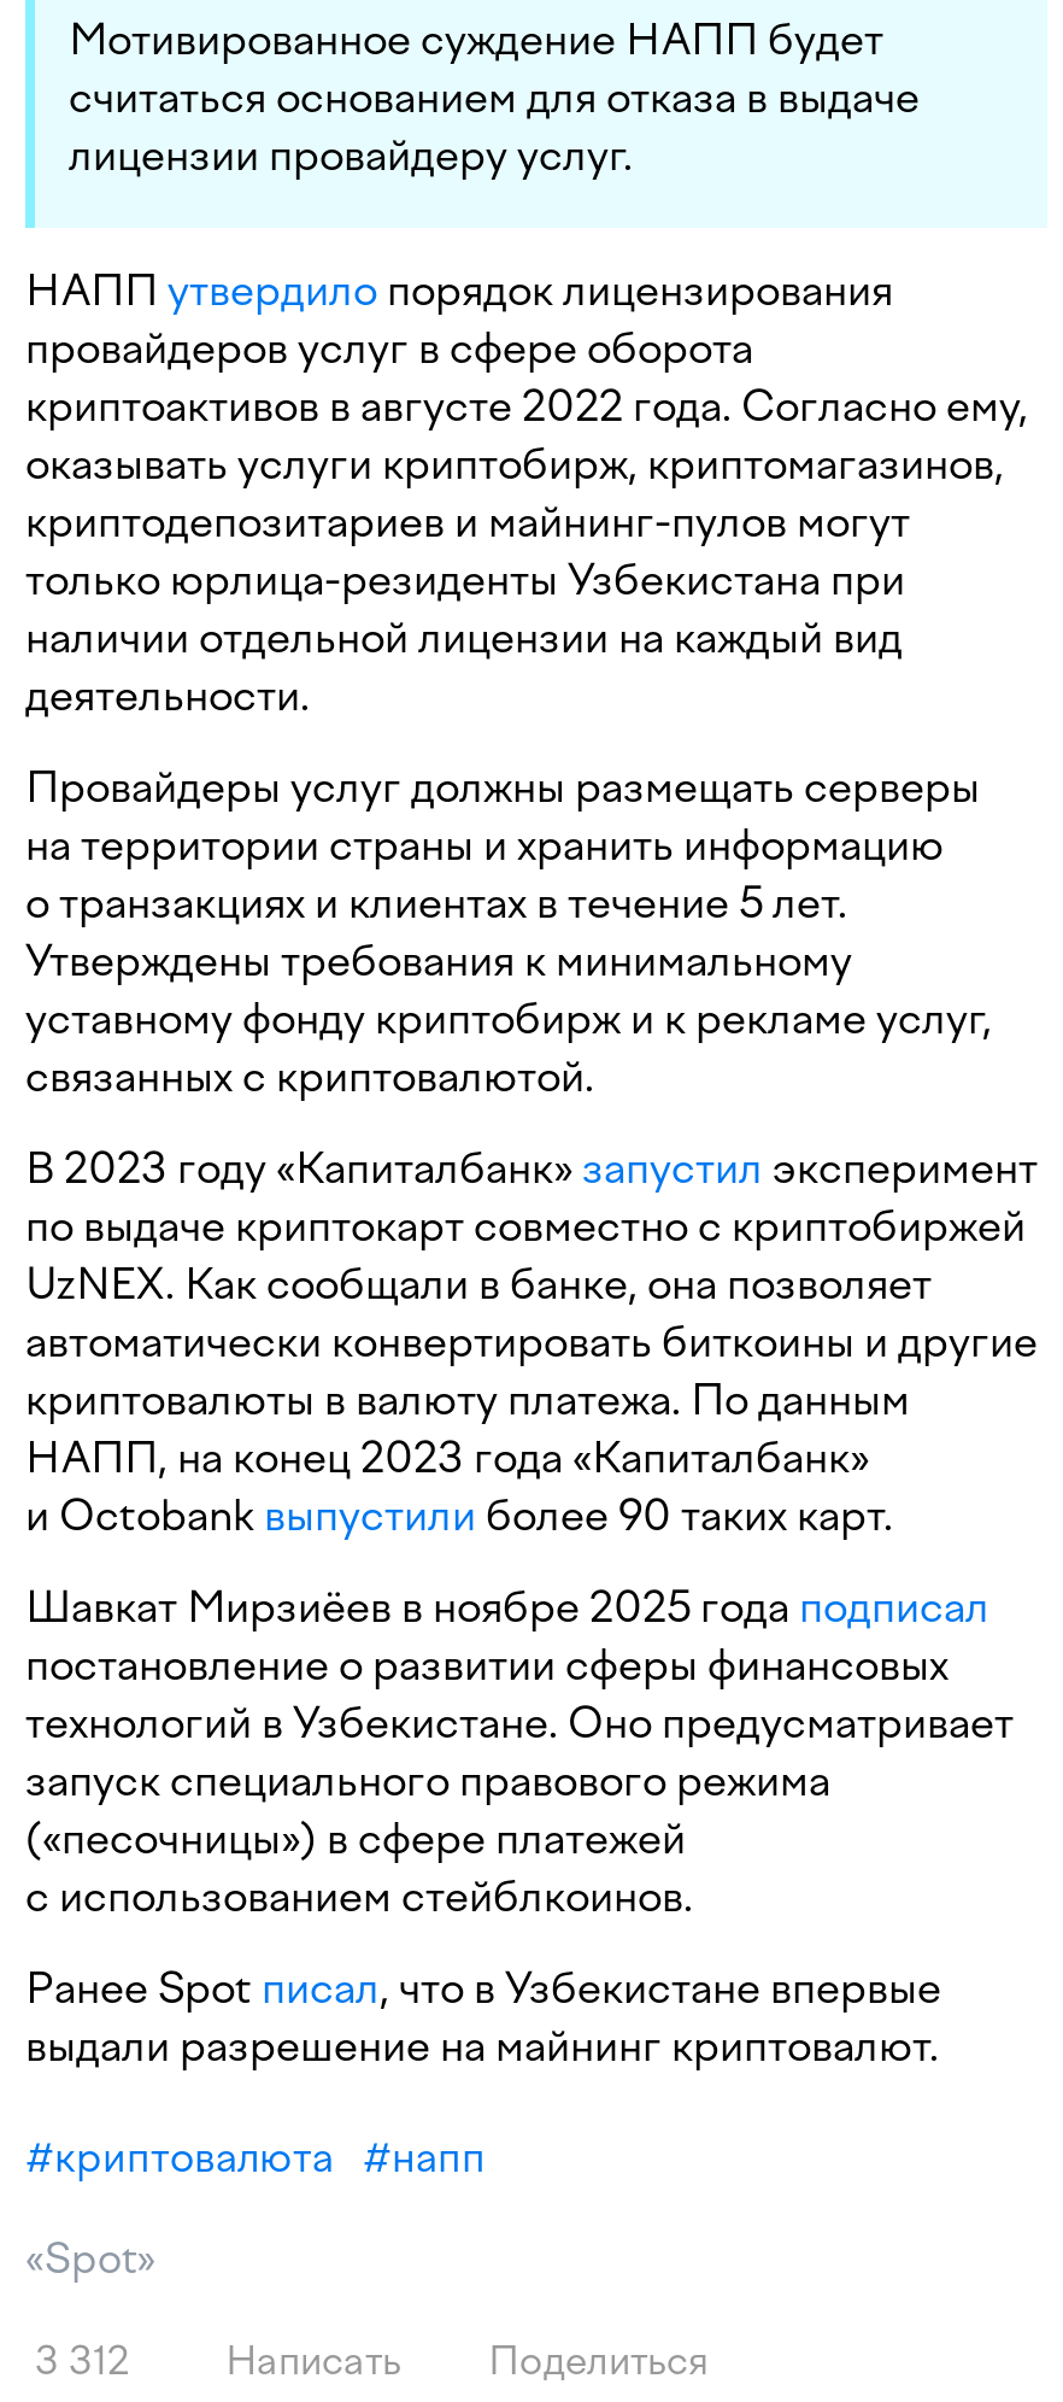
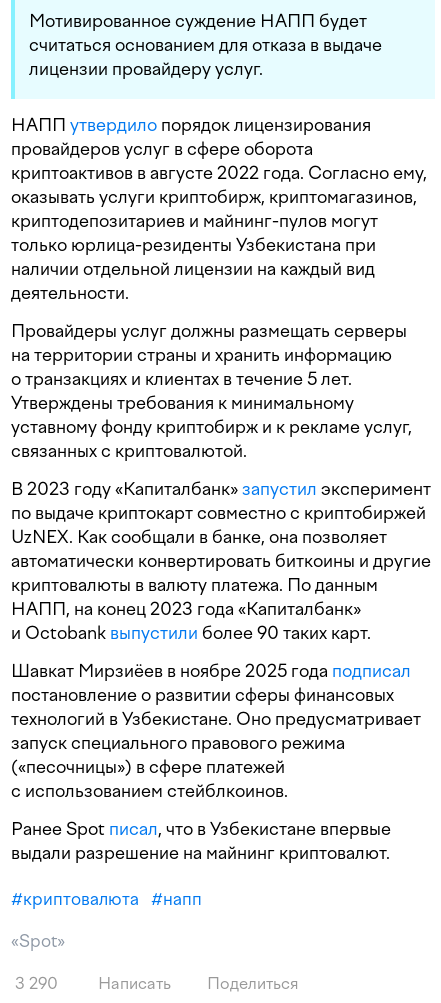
[25,2339,710,2385] 3 312 Написать Поделиться -> [11,974,299,993] 3 290 Написать Поделиться

